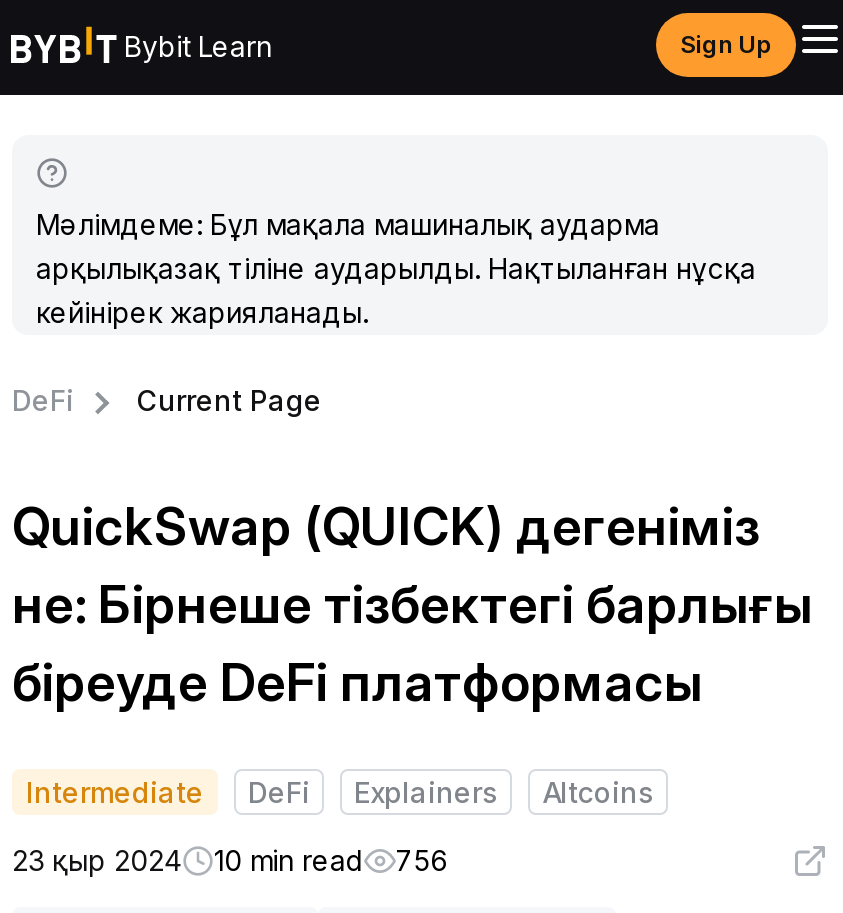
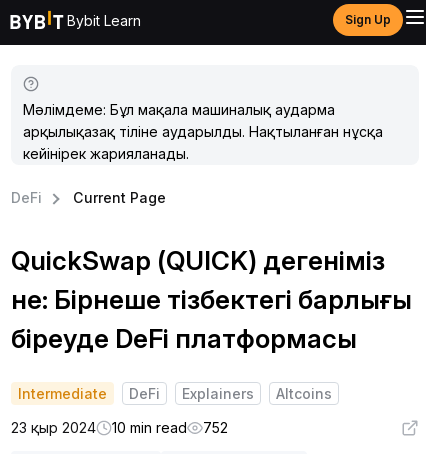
[12,843,448,877] 23 қыр 2024 10 min read 756 -> [11,419,228,436] 23 қыр 2024 10 min read 752

